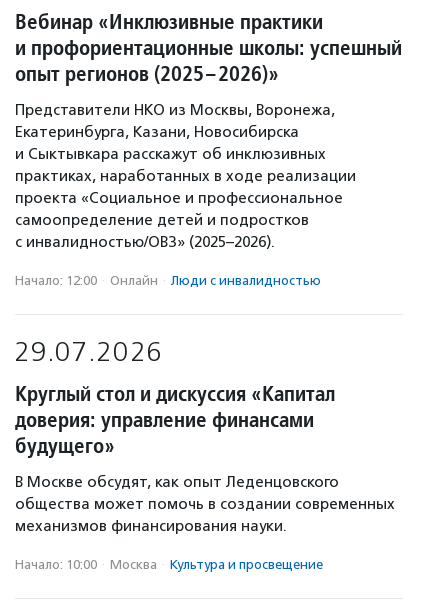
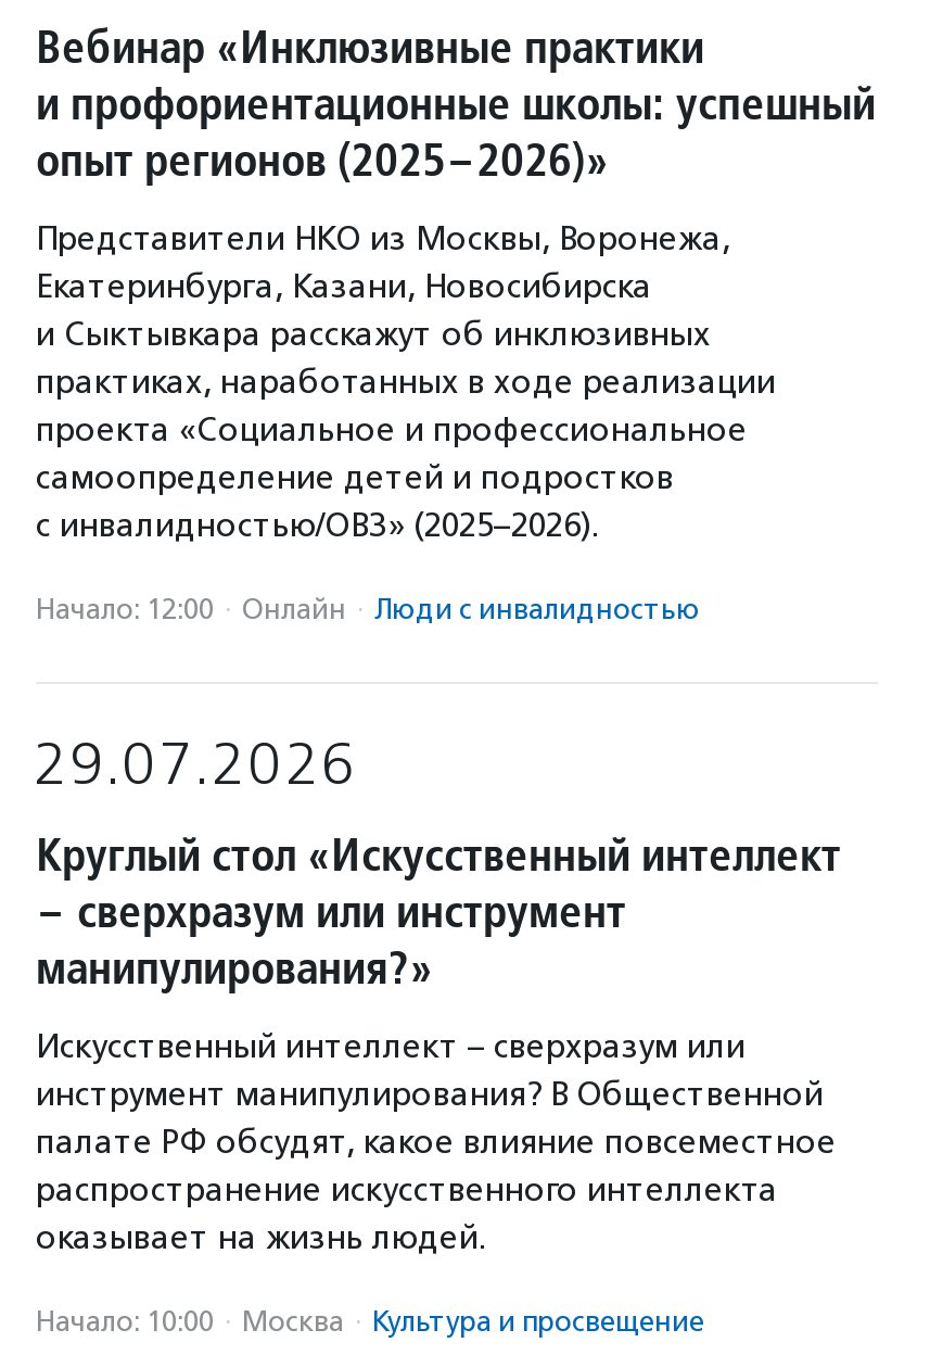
[15,380,335,459] Круглый стол и дискуссия «Капитал | доверия: управление финансами | будущего» -> [36,825,841,997] Круглый стол «Искусственный интеллект | – сверхразум или инструмент | манипулирования?»
[15,473,395,535] В Москве обсудят, как опыт Леденцовского | общества может помочь в создании современных | механизмов финансирования науки. -> [36,1027,837,1257] Искусственный интеллект – сверхразум или | инструмент манипулирования? В Общественной | палате РФ обсудят, какое влияние повсеместное | распространение искусственного интеллекта | оказывает на жизнь людей.

